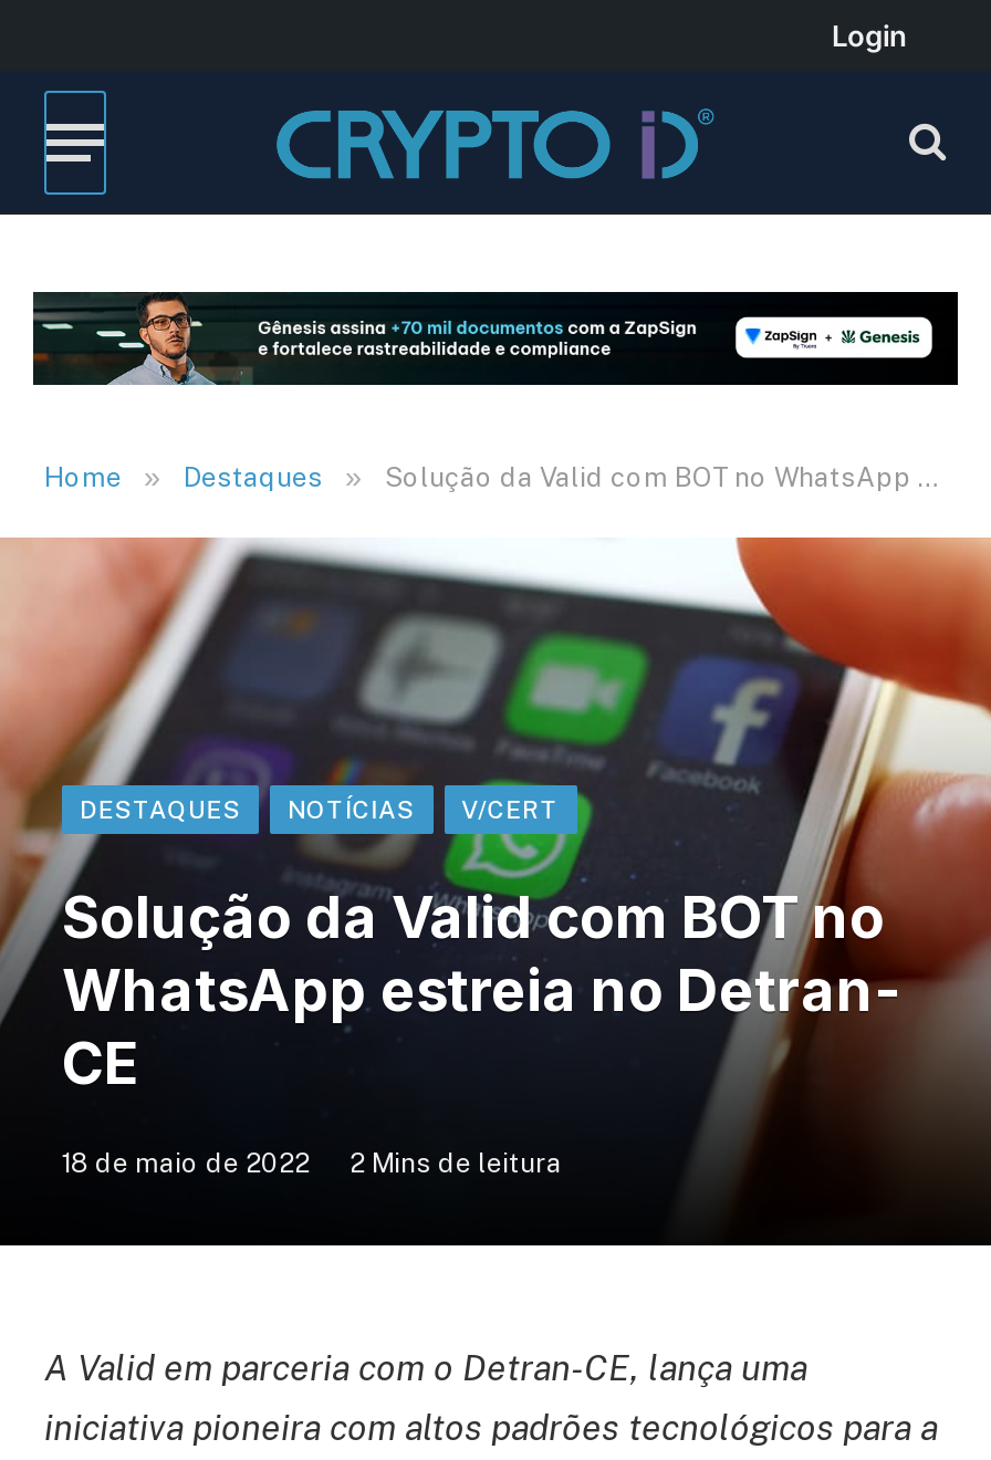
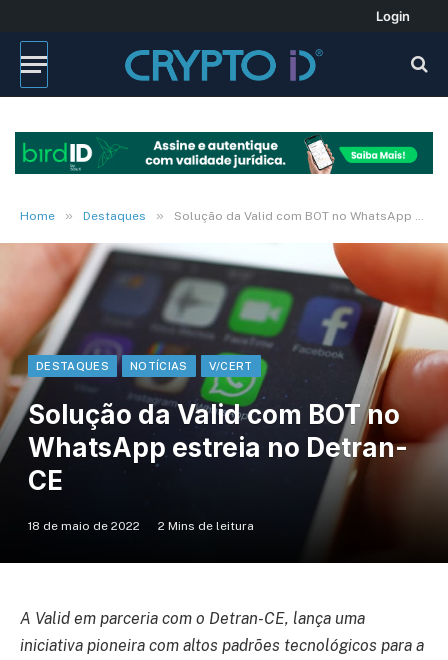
[33,292,958,387] [image] -> [15,132,433,175] [image]

